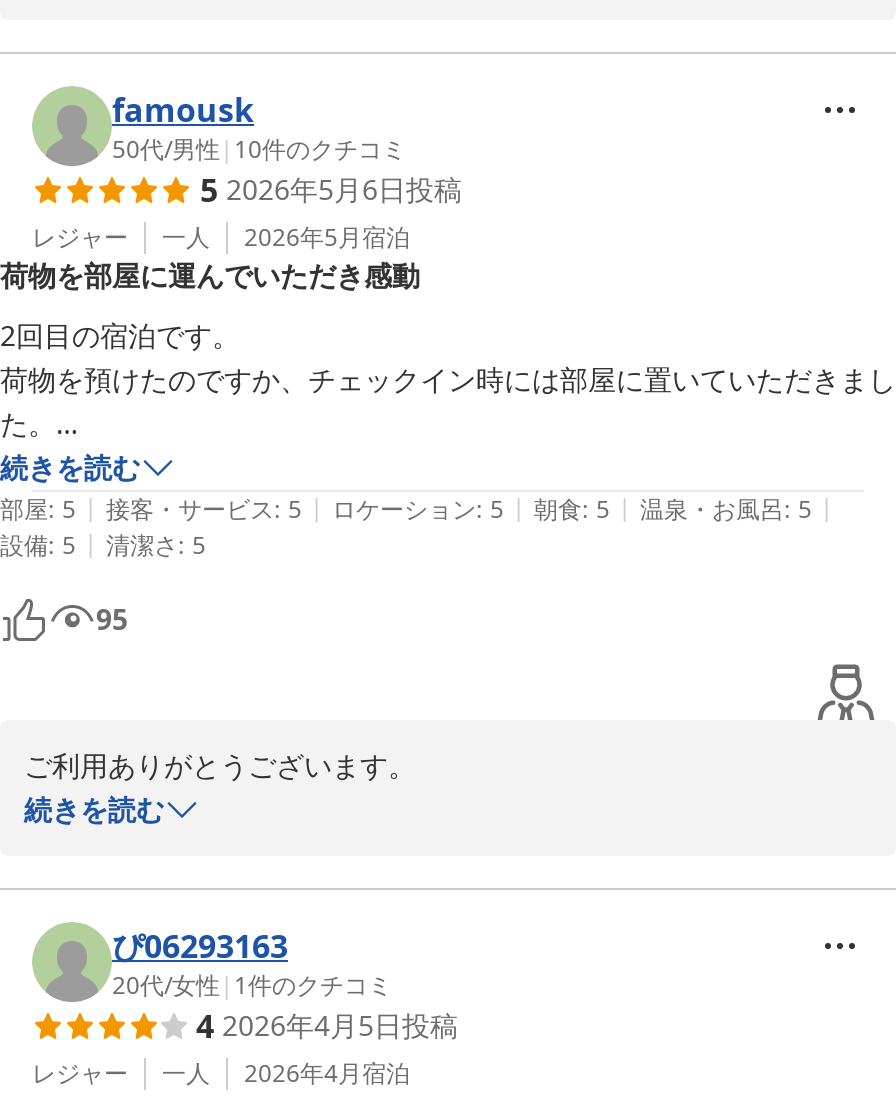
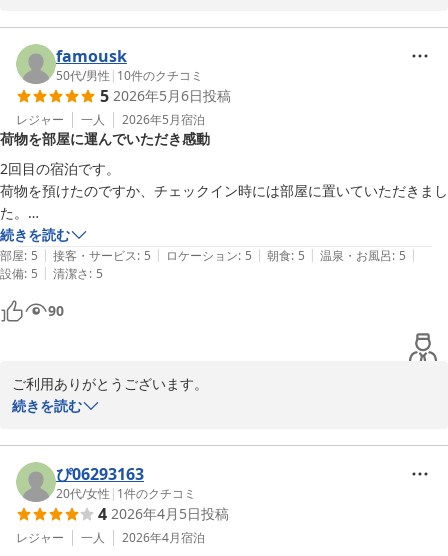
[96,600,128,638] 95 -> [48,301,64,320] 90

